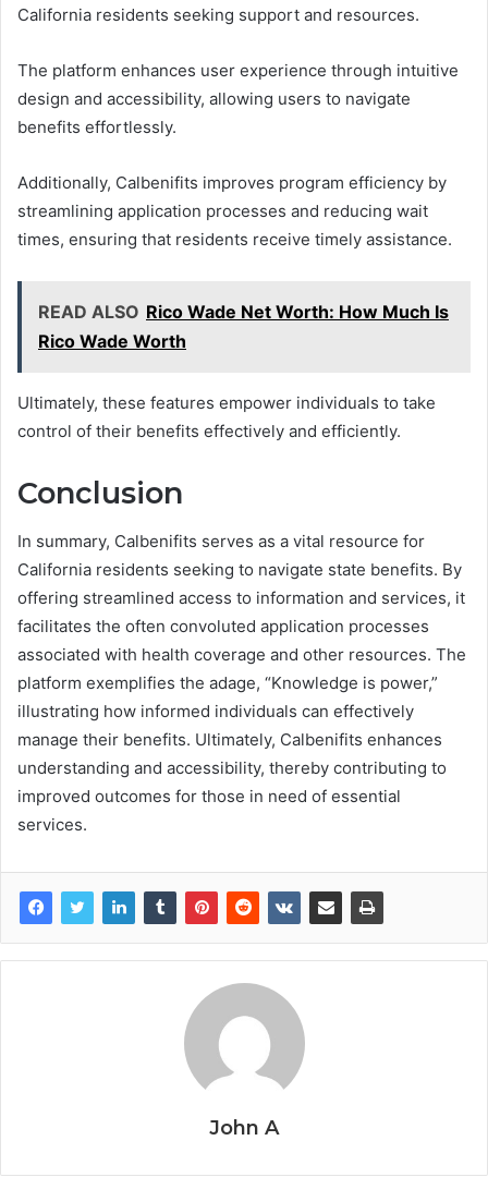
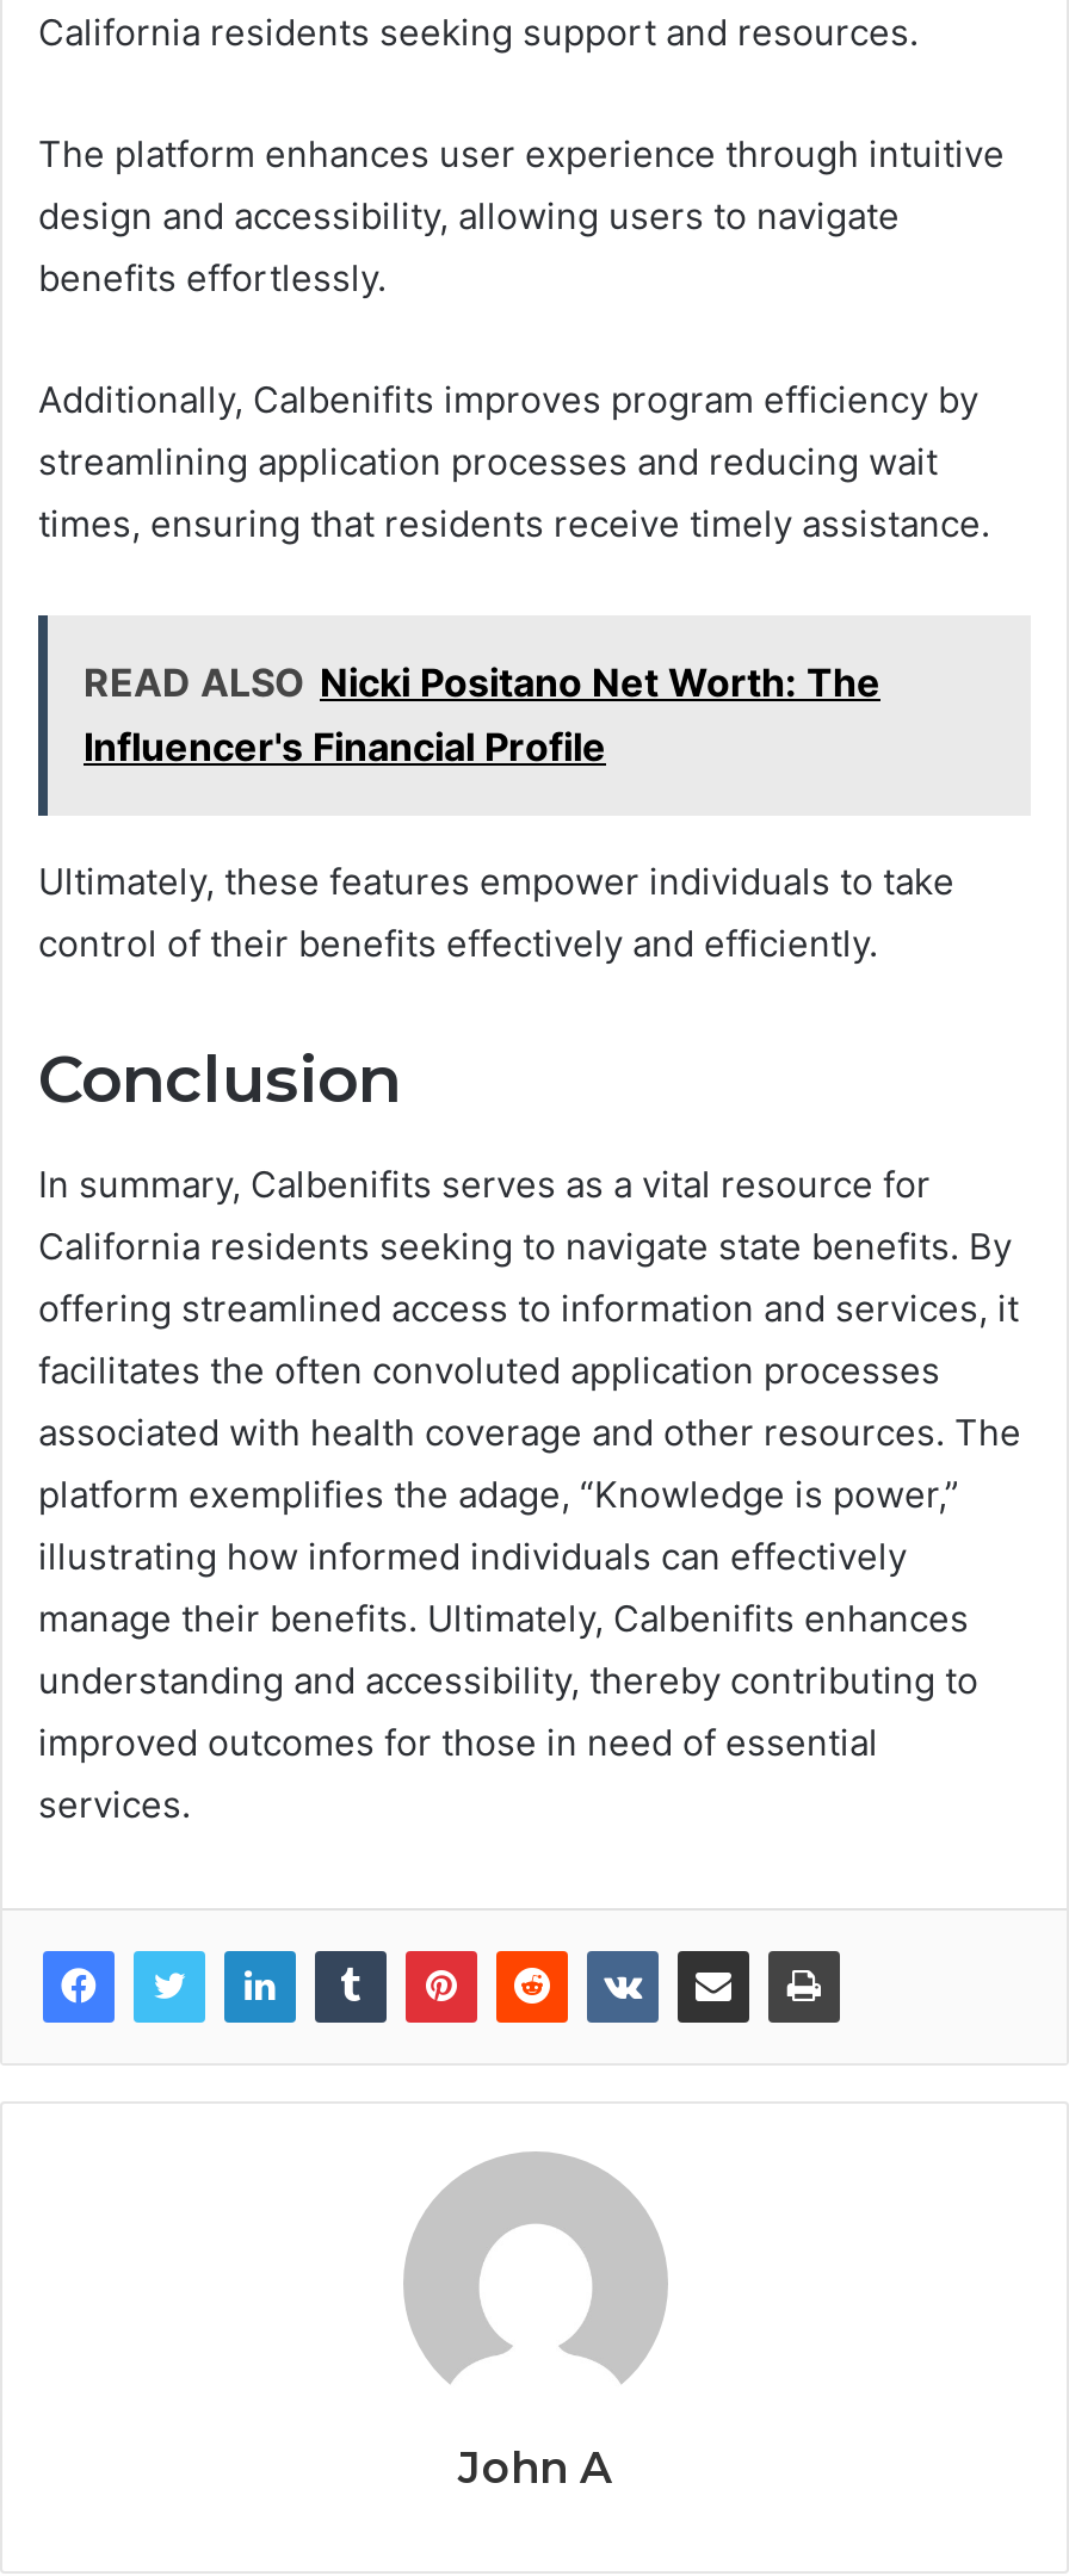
[38,301,449,352] READ ALSO Rico Wade Net Worth: How Much Is | Rico Wade Worth -> [84,658,880,770] READ ALSO Nicki Positano Net Worth: The | Influencer's Financial Profile

